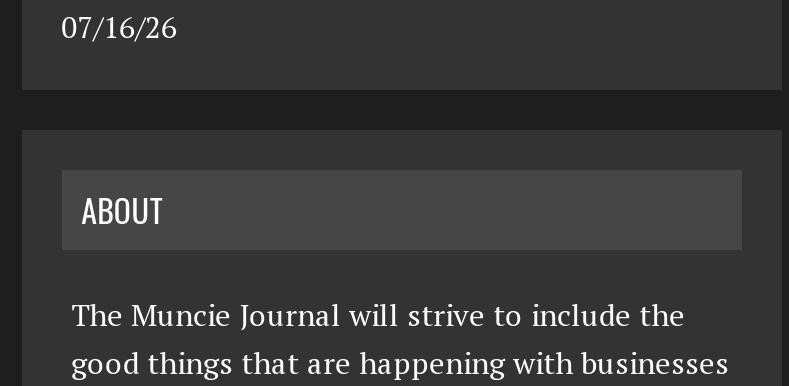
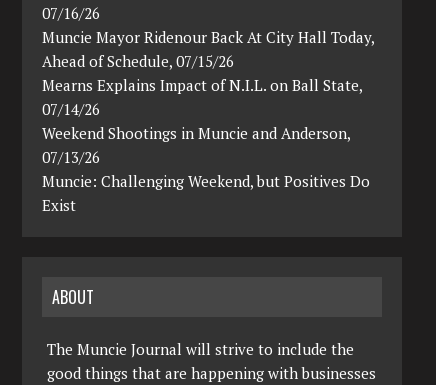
none -> [42,27,374,215] Muncie Mayor Ridenour Back At City Hall Today, | Ahead of Schedule, 07/15/26 | Mearns Explains Impact of N.I.L. on Ball State, | 07/14/26 | Weekend Shootings in Muncie and Anderson, | 07/13/26 | Muncie: Challenging Weekend, but Positives Do | Exist

